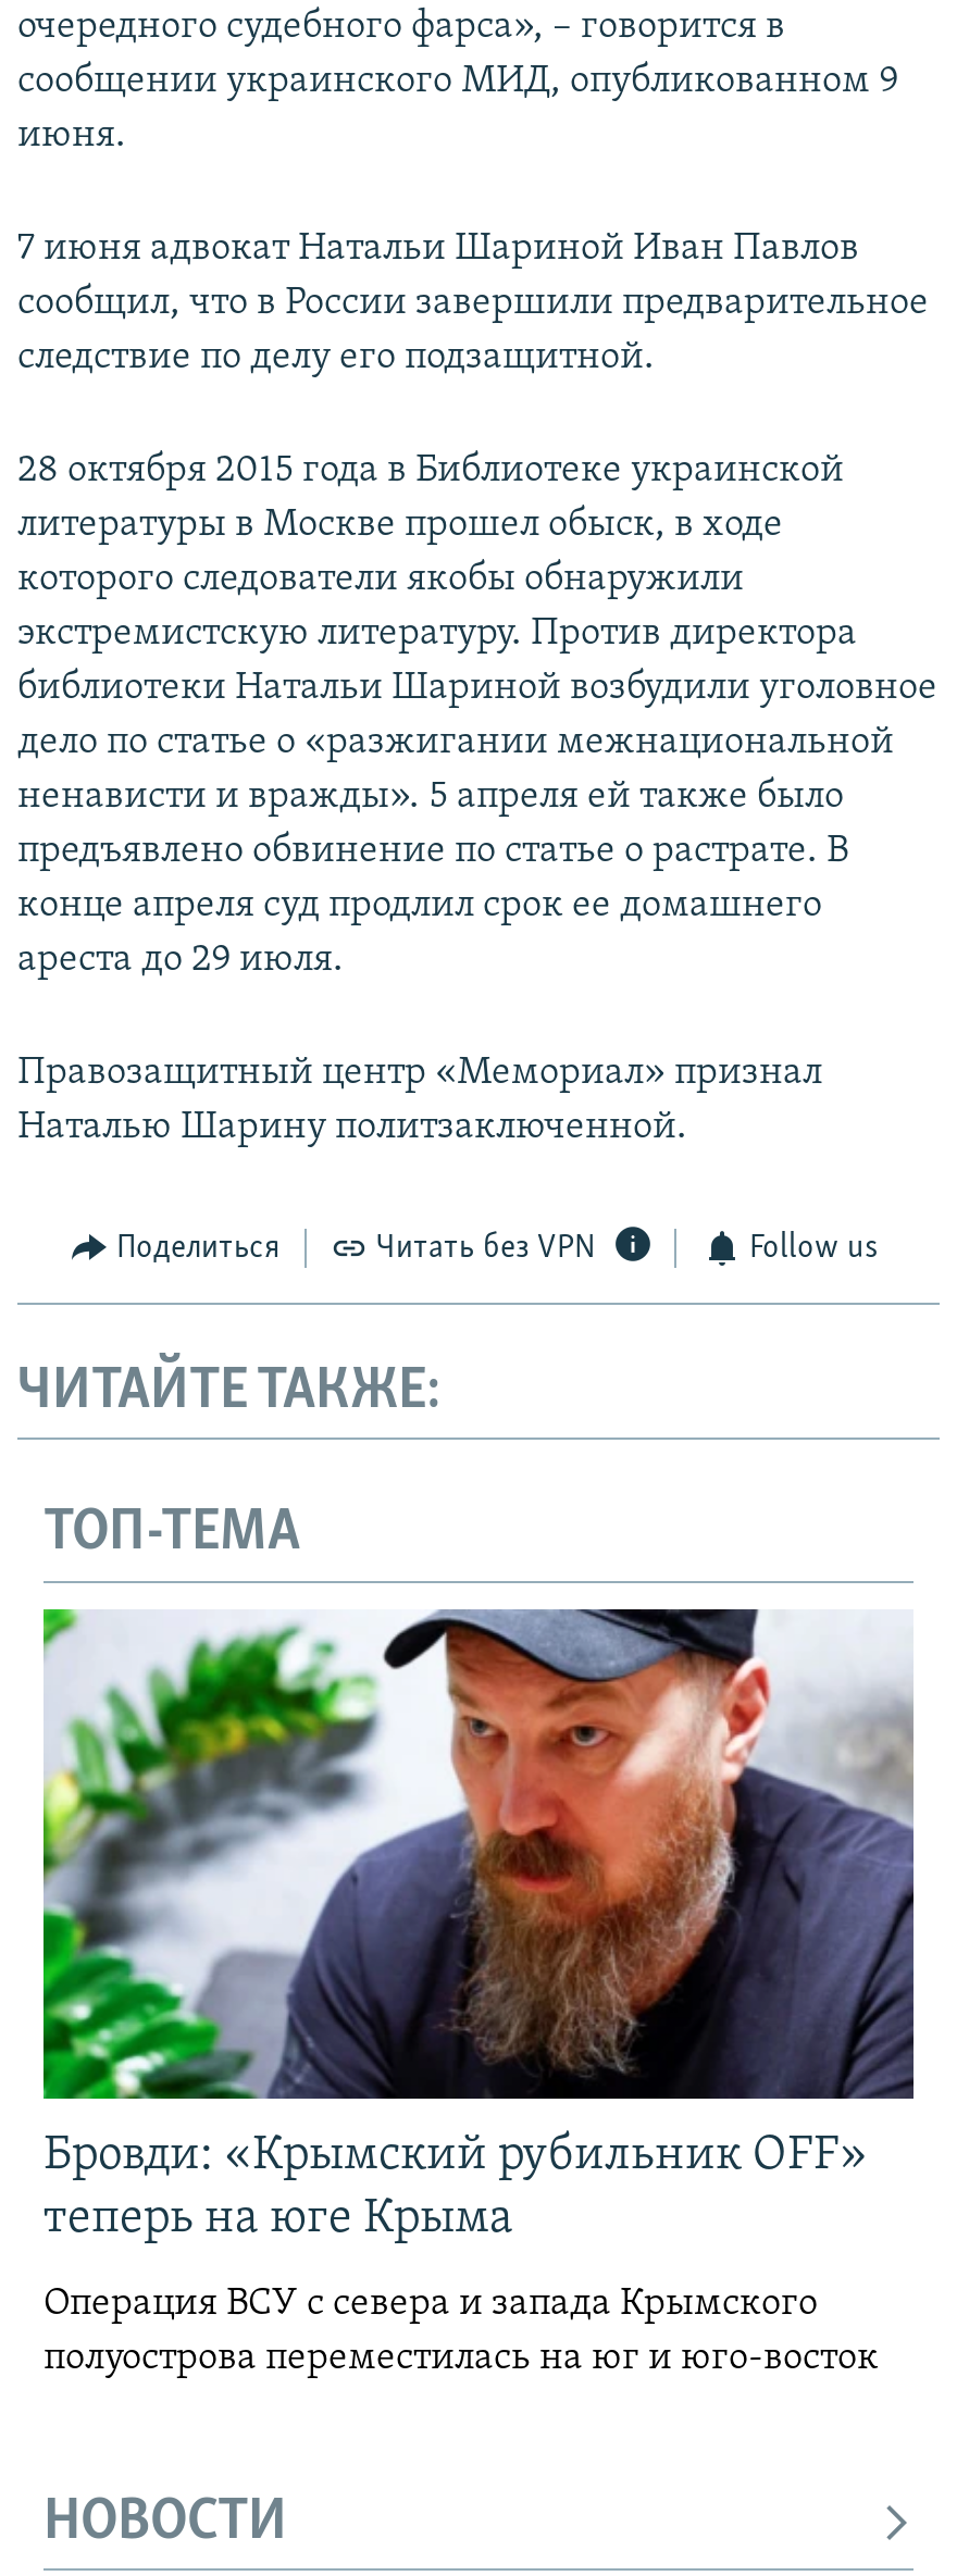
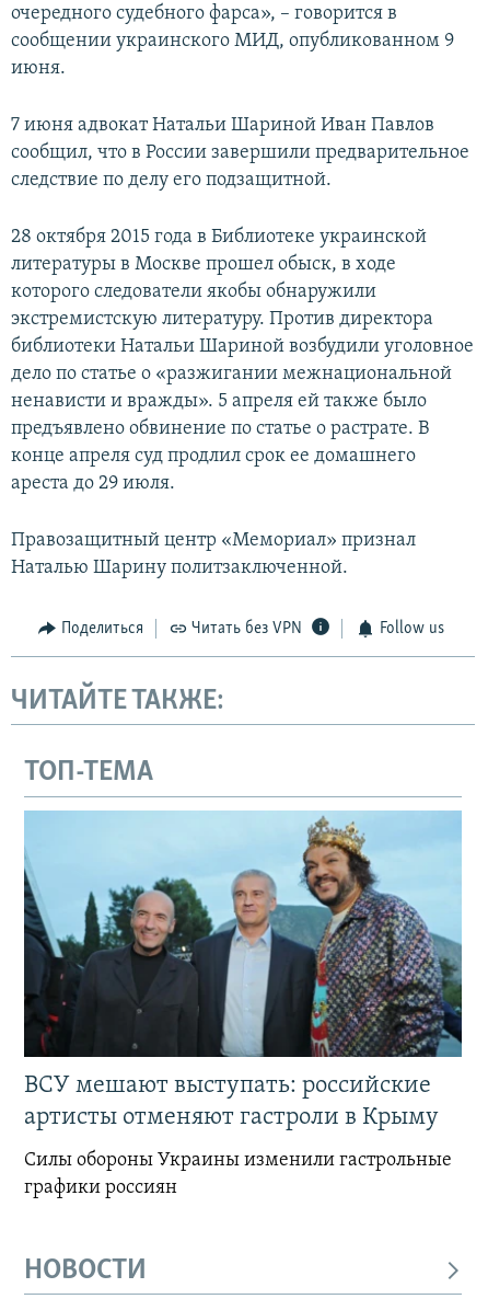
[41,1607,916,2244] [image] | Бровди: «Крымский рубильник OFF» | теперь на юге Крыма -> [23,811,463,1130] [image] | ВСУ мешают выступать: российские | артисты отменяют гастроли в Крыму
[43,2283,879,2379] Операция ВСУ с севера и запада Крымского | полуострова переместилась на юг и юго-восток -> [24,1150,452,1198] Силы обороны Украины изменили гастрольные | графики россиян

